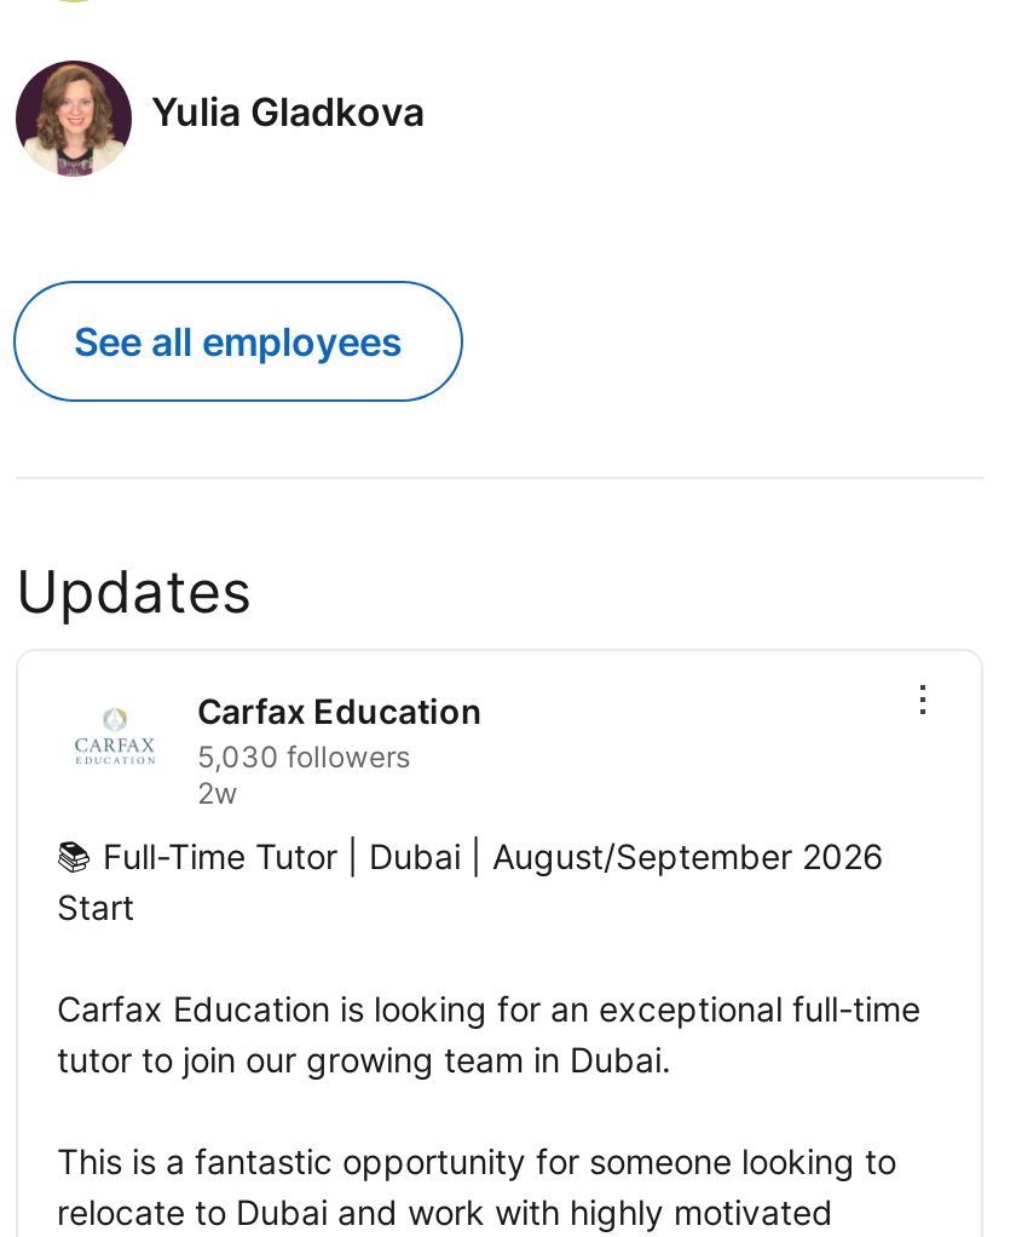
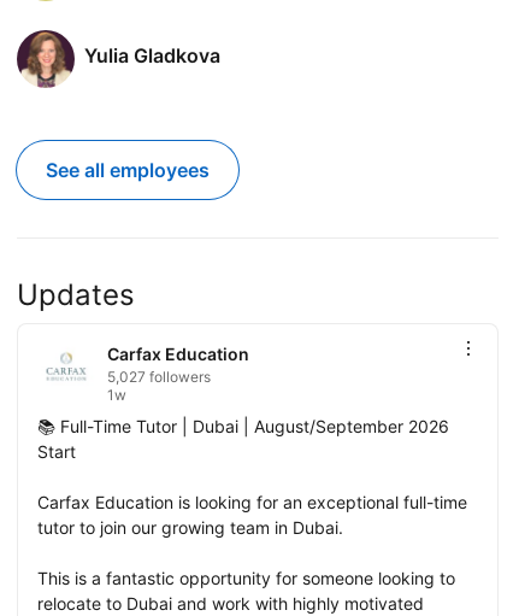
[197,738,410,811] 5,030 followers | 2w -> [107,368,211,404] 5,027 followers | 1w

